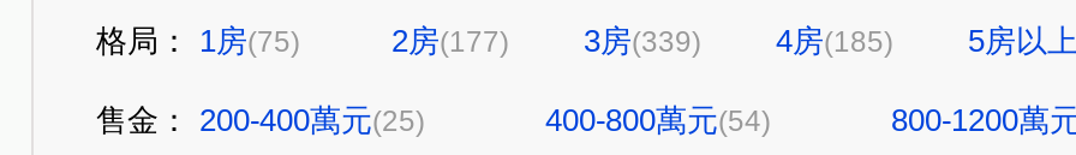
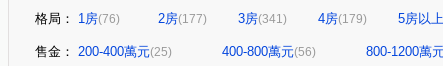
[96,23,300,59] 格局： 1房(75) -> [35,11,120,26] 格局： 1房(76)
[584,23,701,59] 3房(339) -> [238,11,287,26] 3房(341)
[776,23,893,59] 4房(185) -> [318,11,367,26] 4房(179)
[545,102,771,138] 400-800萬元(54) -> [222,44,316,59] 400-800萬元(56)

